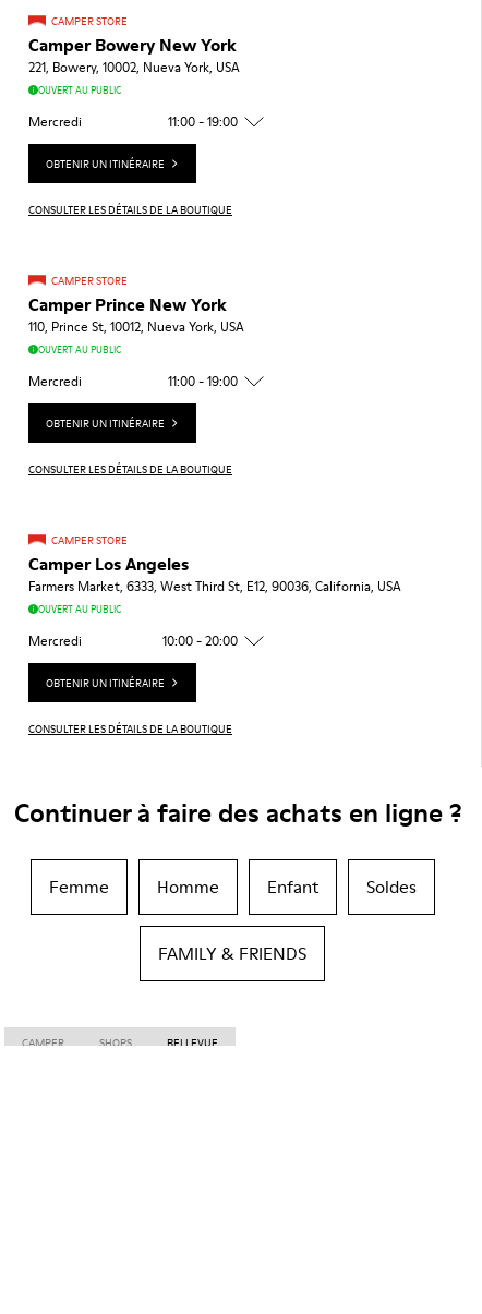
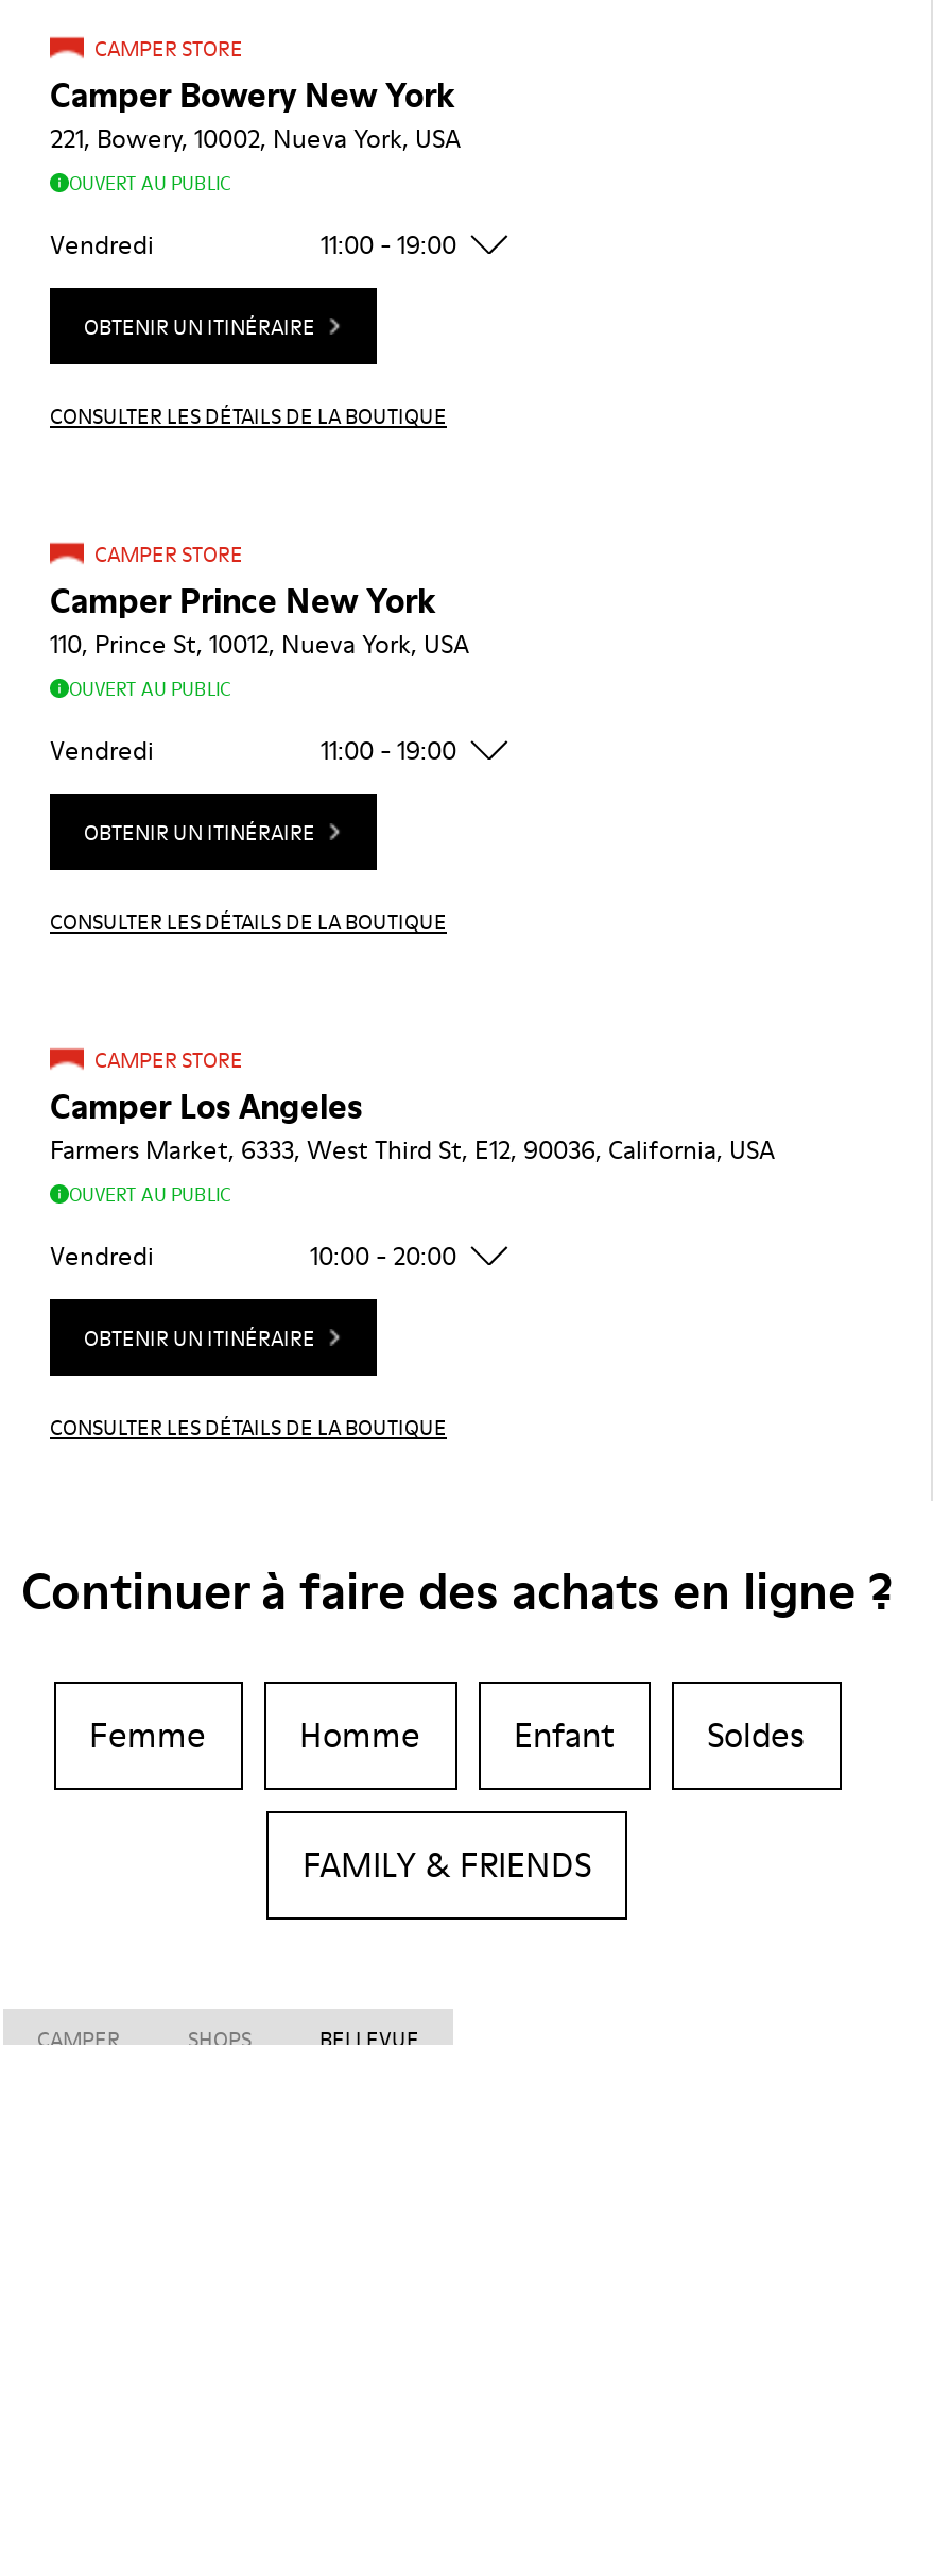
[28,112,82,131] Mercredi -> [50,226,154,262] Vendredi
[28,372,82,390] Mercredi -> [50,732,154,768] Vendredi
[28,631,82,650] Mercredi -> [50,1238,154,1274] Vendredi

